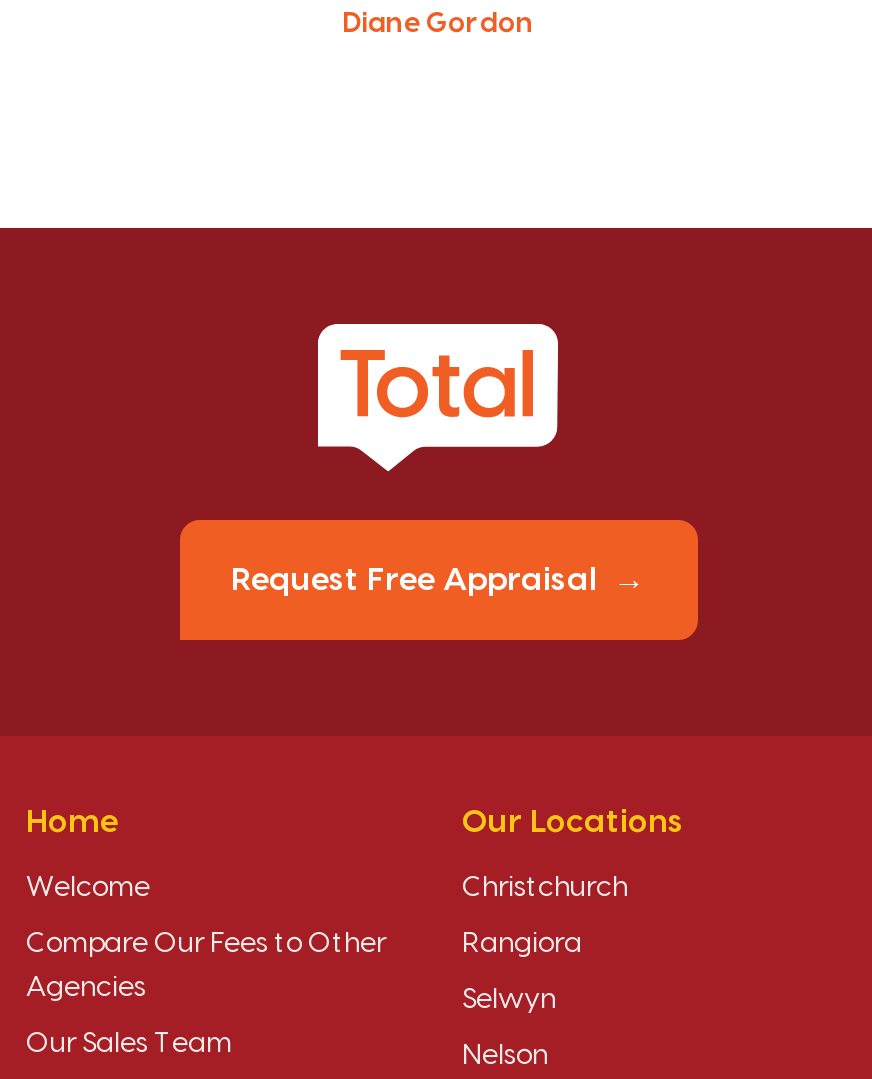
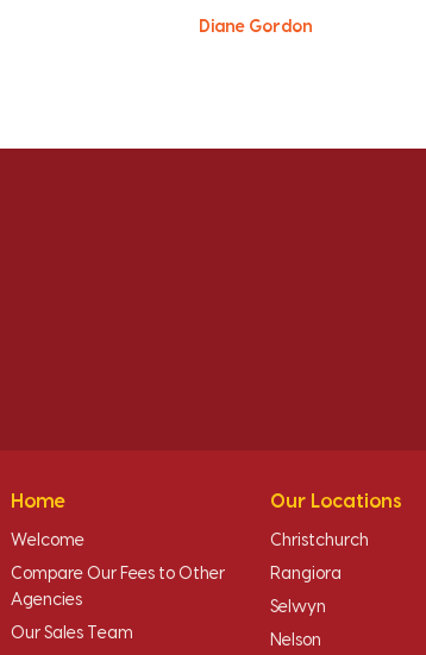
[316,322,560,472] [image] -> none
[178,518,700,642] [image] | Request Free Appraisal -> none

